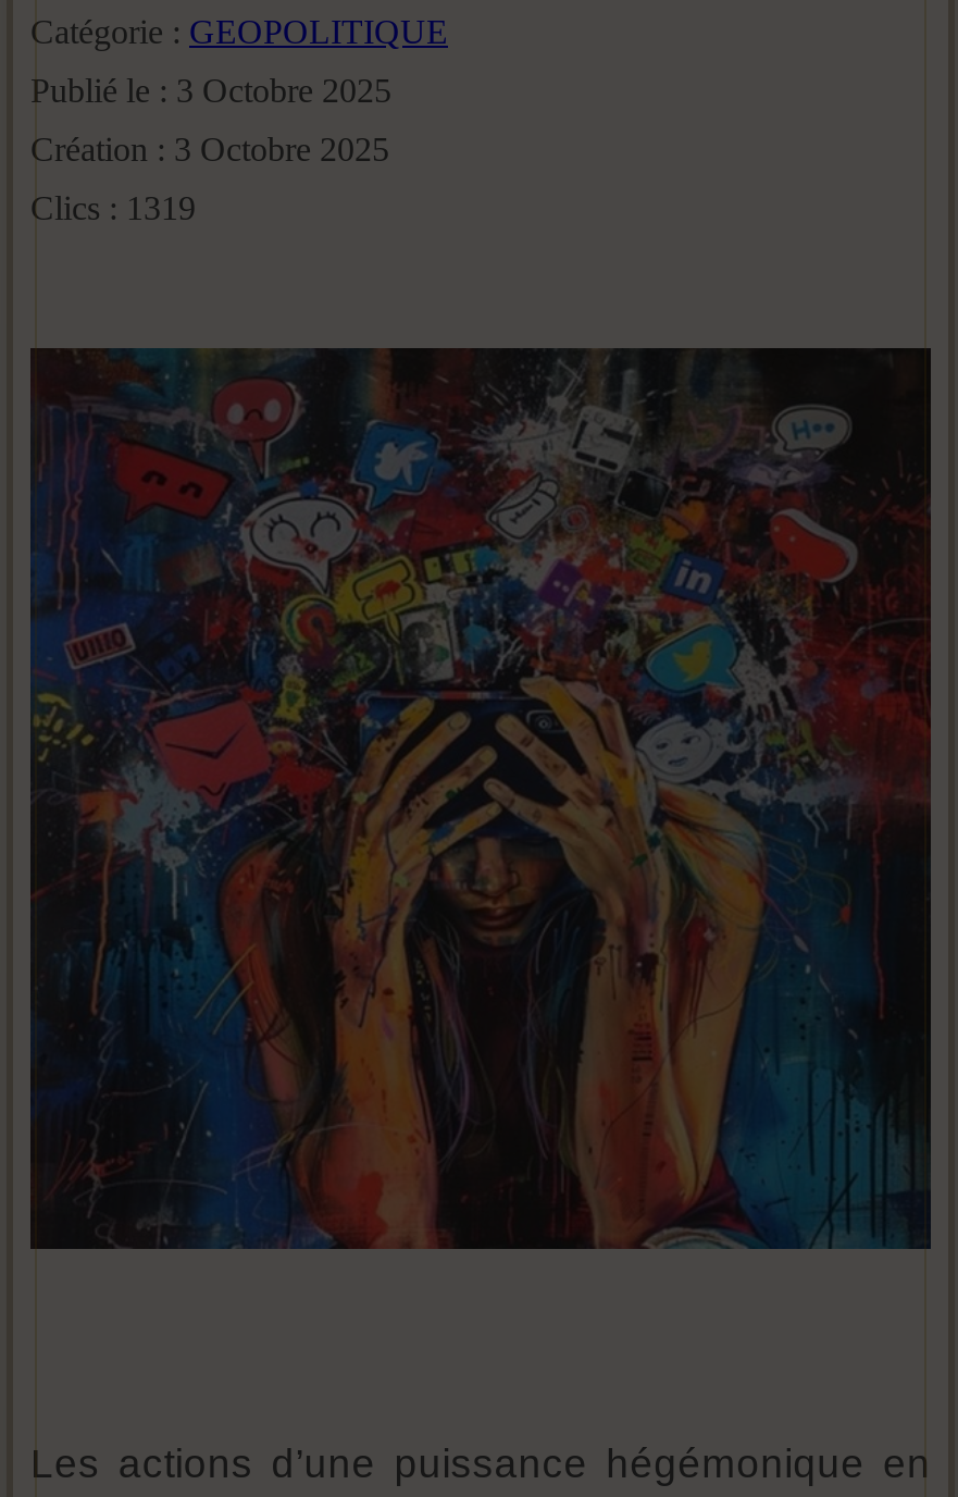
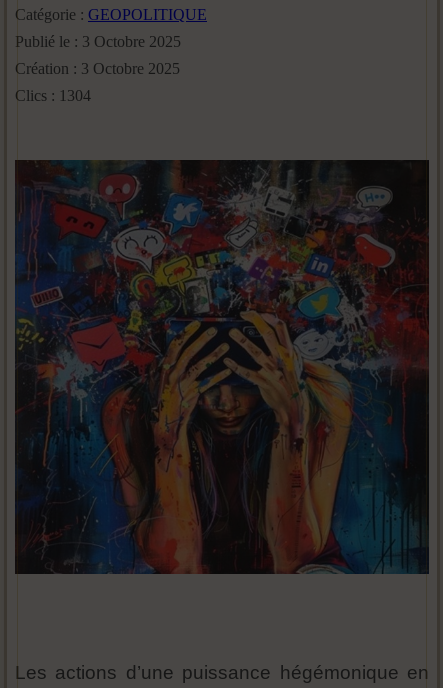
[30,189,196,226] Clics : 1319 -> [15,87,91,104] Clics : 1304

